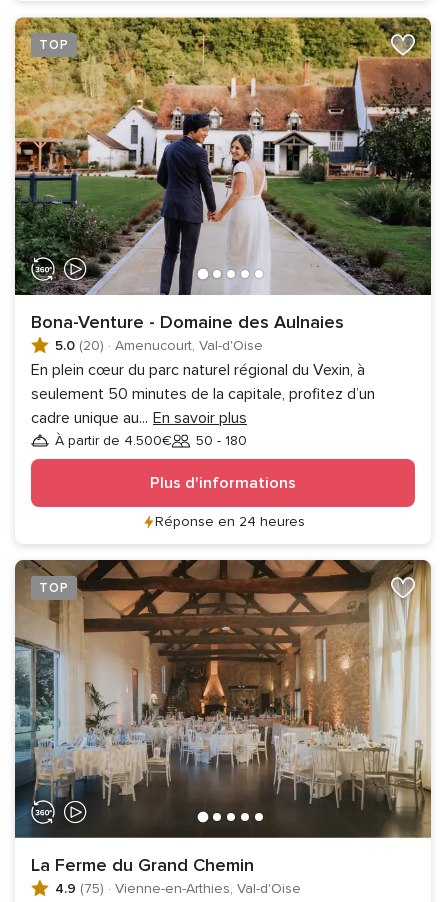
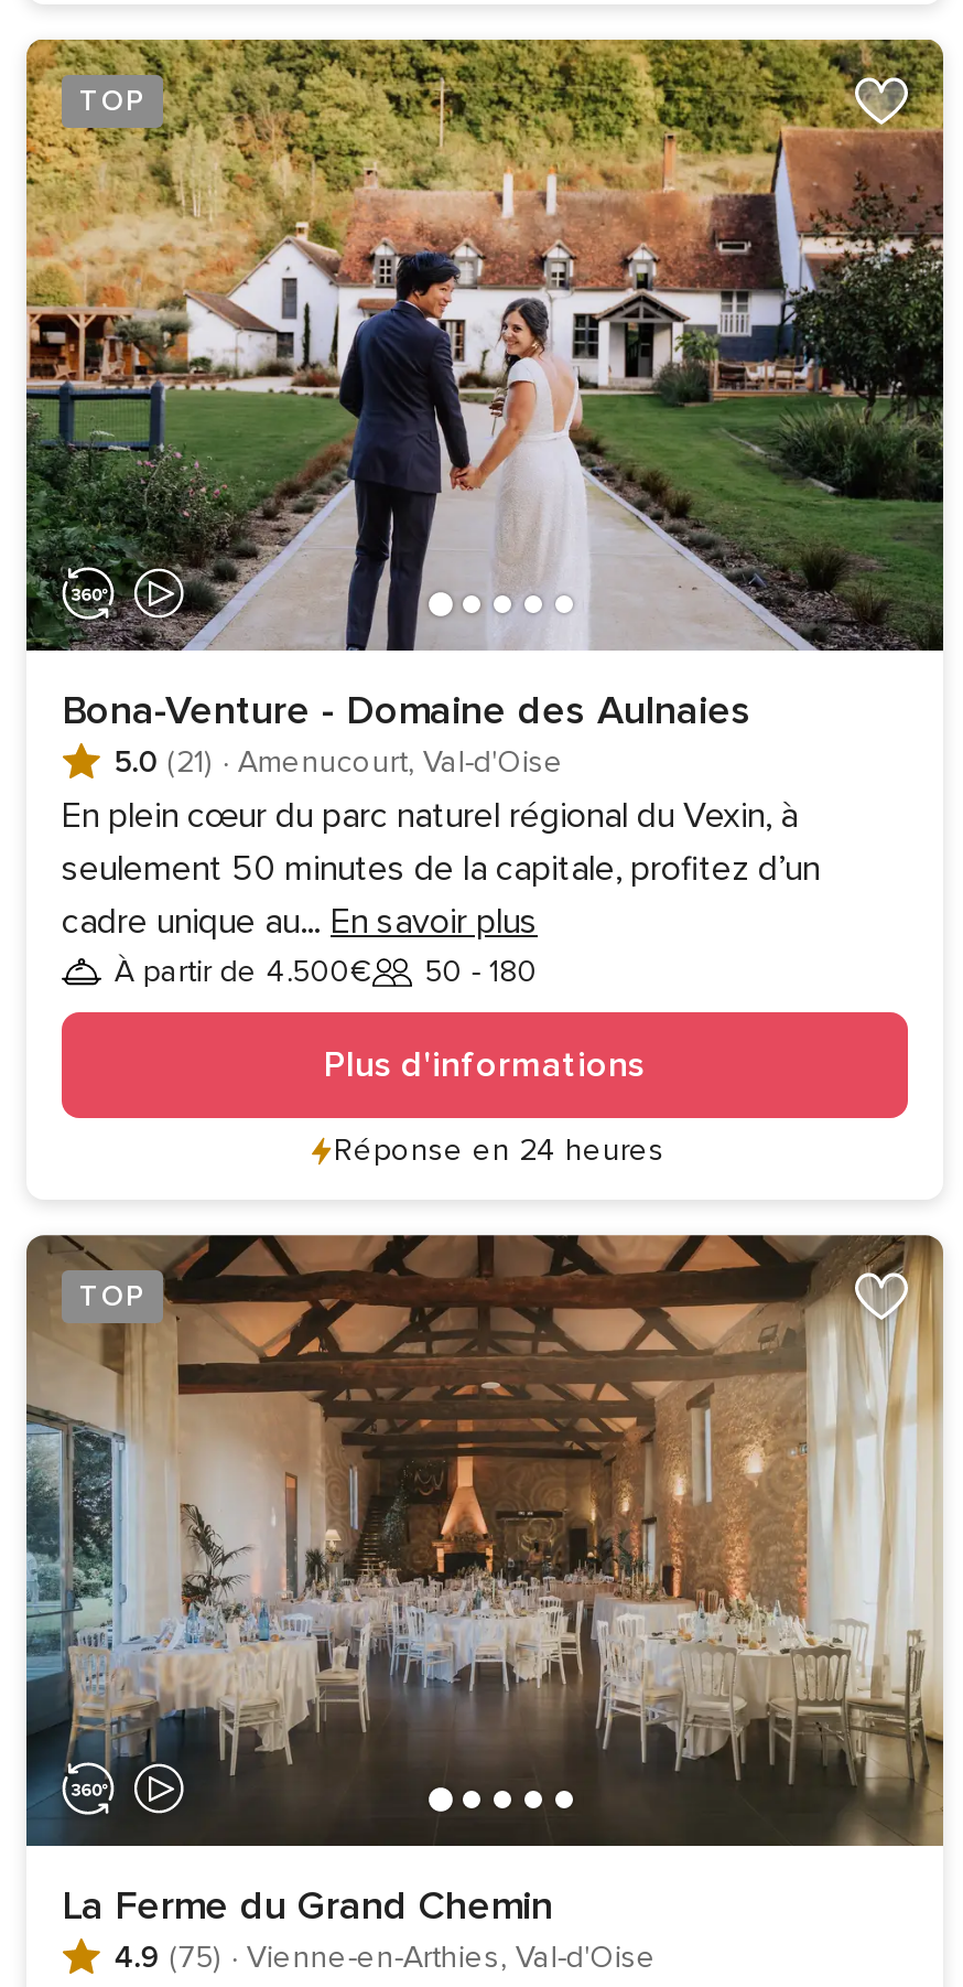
[55,337,263,354] 5.0 (20) · Amenucourt, Val-d'Oise -> [114,743,564,780] 5.0 (21) · Amenucourt, Val-d'Oise

